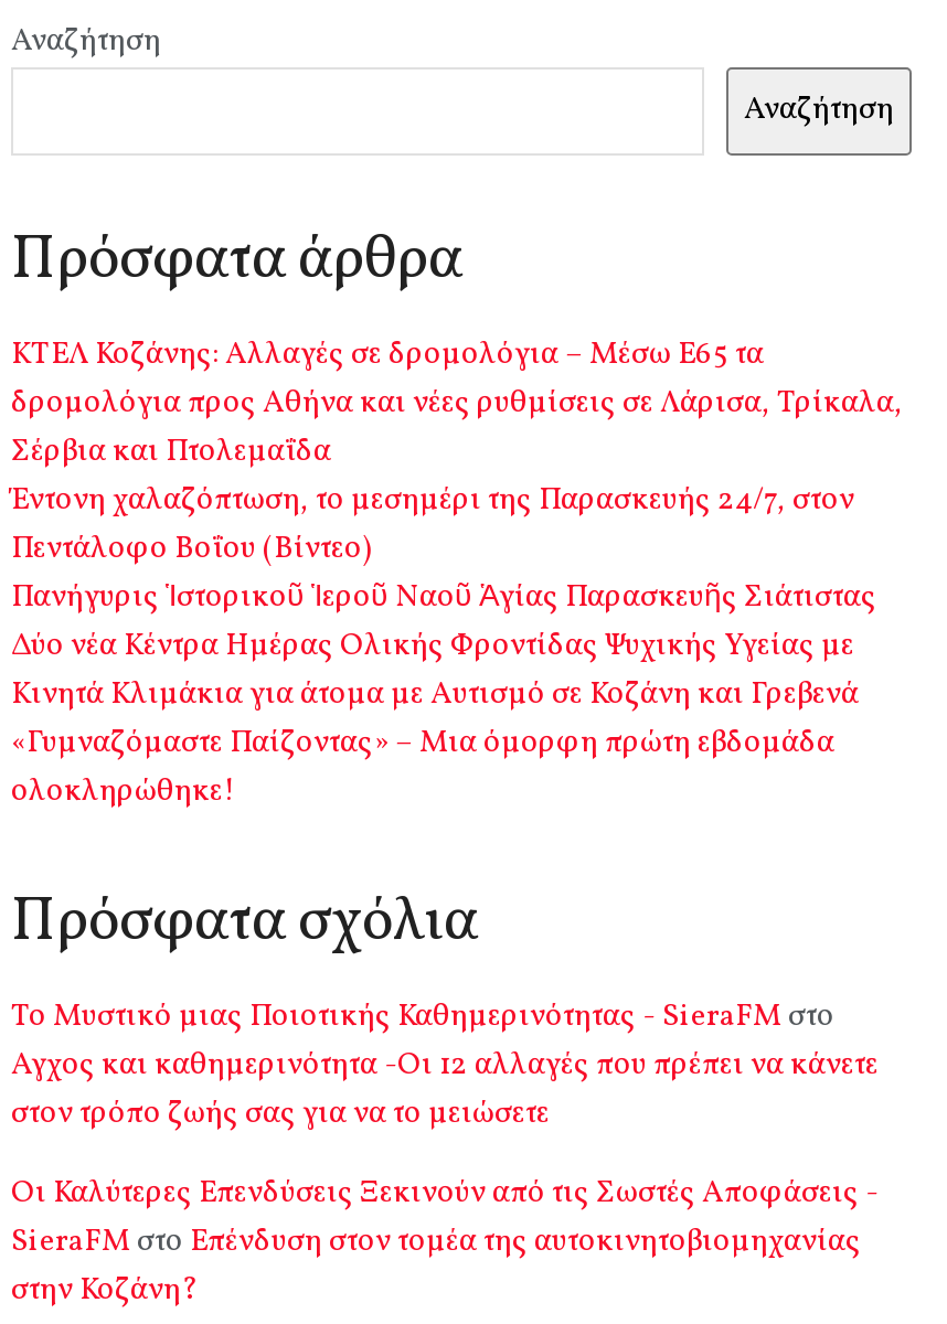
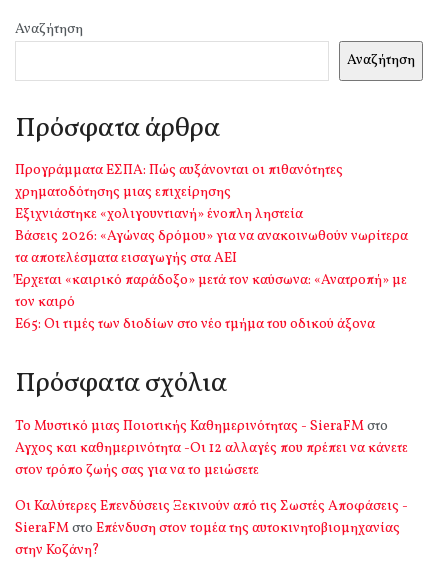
[11,335,903,814] ΚΤΕΛ Κοζάνης: Αλλαγές σε δρομολόγια – Μέσω Ε65 τα | δρομολόγια προς Αθήνα και νέες ρυθμίσεις σε Λάρισα, Τρίκαλα, | Σέρβια και Πτολεμαΐδα | Έντονη χαλαζόπτωση, το μεσημέρι της Παρασκευής 24/7, στον | Πεντάλοφο Βοΐου (Βίντεο) | Πανήγυρις Ἱστορικοῦ Ἱεροῦ Ναοῦ Ἁγίας Παρασκευῆς Σιάτιστας | Δύο νέα Κέντρα Ημέρας Ολικής Φροντίδας Ψυχικής Υγείας με | Κινητά Κλιμάκια για άτομα με Αυτισμό σε Κοζάνη και Γρεβενά | «Γυμναζόμαστε Παίζοντας» – Μια όμορφη πρώτη εβδομάδα | ολοκληρώθηκε! -> [15,161,408,334] Προγράμματα ΕΣΠΑ: Πώς αυξάνονται οι πιθανότητες | χρηματοδότησης μιας επιχείρησης | Εξιχνιάστηκε «χολιγουντιανή» ένοπλη ληστεία | Βάσεις 2026: «Αγώνας δρόμου» για να ανακοινωθούν νωρίτερα | τα αποτελέσματα εισαγωγής στα ΑΕΙ | Έρχεται «καιρικό παράδοξο» μετά τον καύσωνα: «Ανατροπή» με | τον καιρό | Ε65: Οι τιμές των διοδίων στο νέο τμήμα του οδικού άξονα

